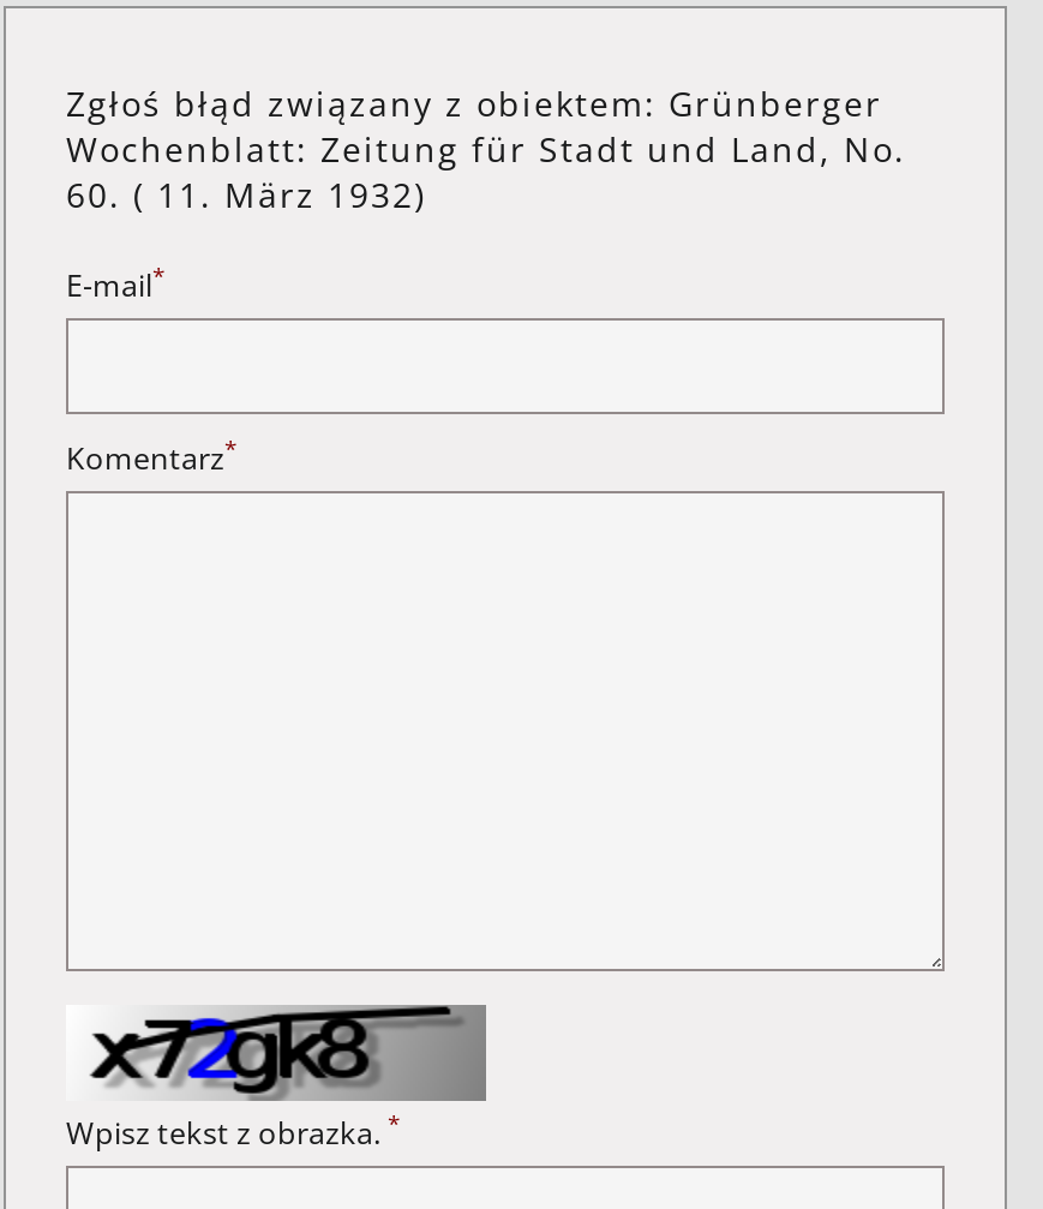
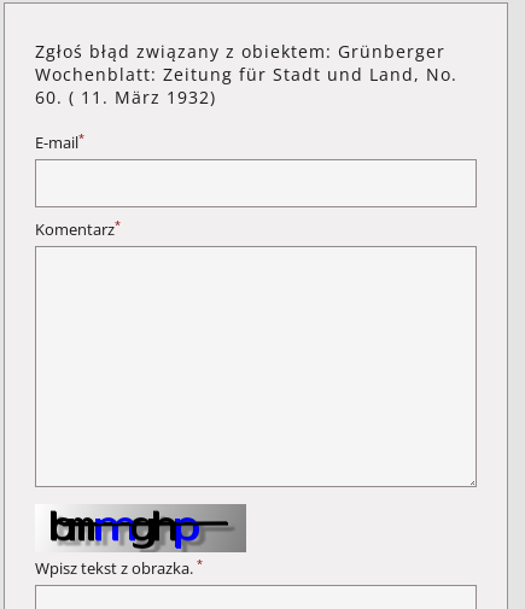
[90,1005,460,1099] [image] -> [48,504,233,551] [image]

